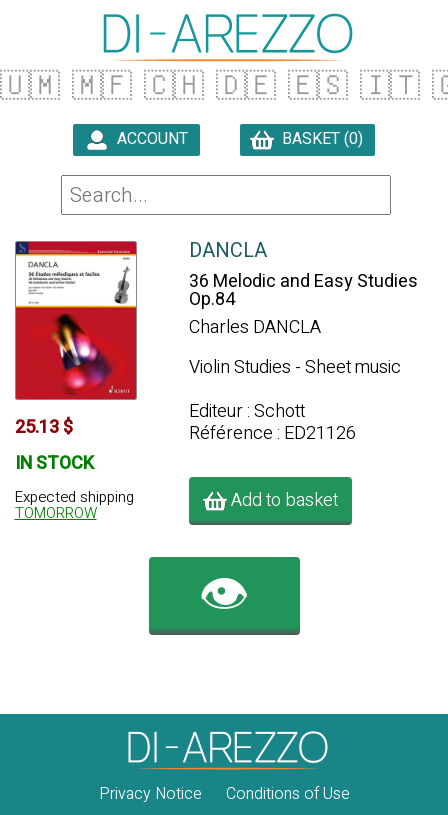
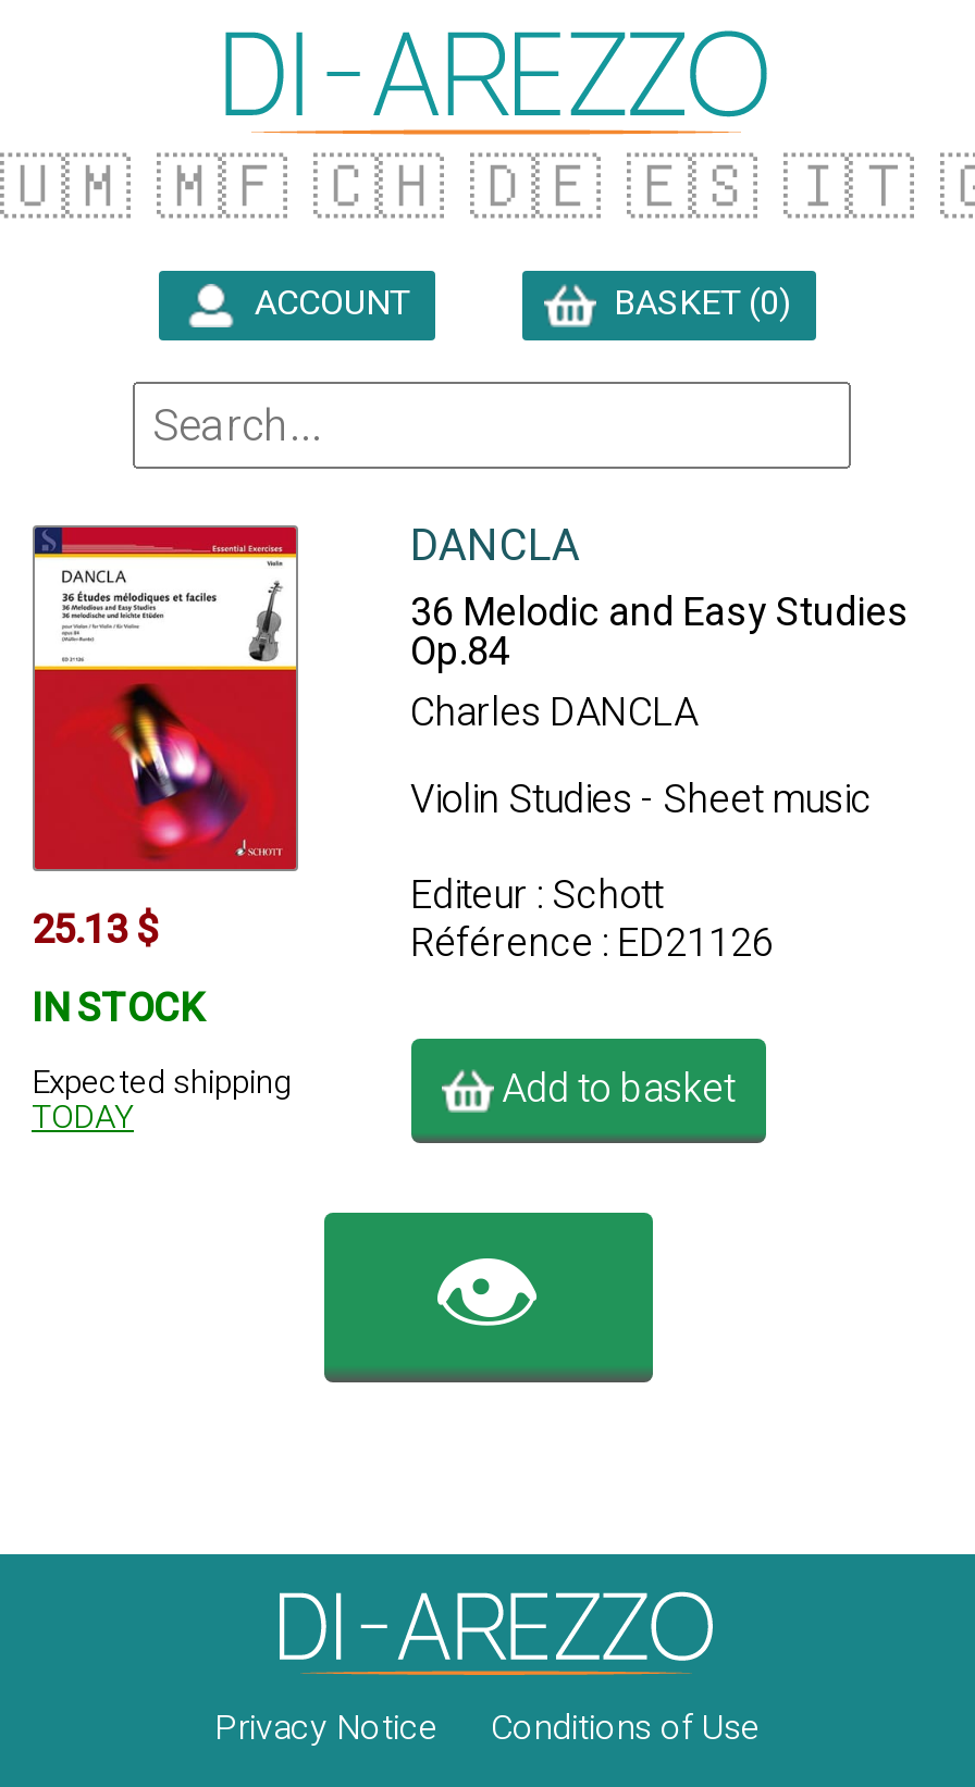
[14,502,96,524] TOMORROW -> [32,1093,134,1141] TODAY

